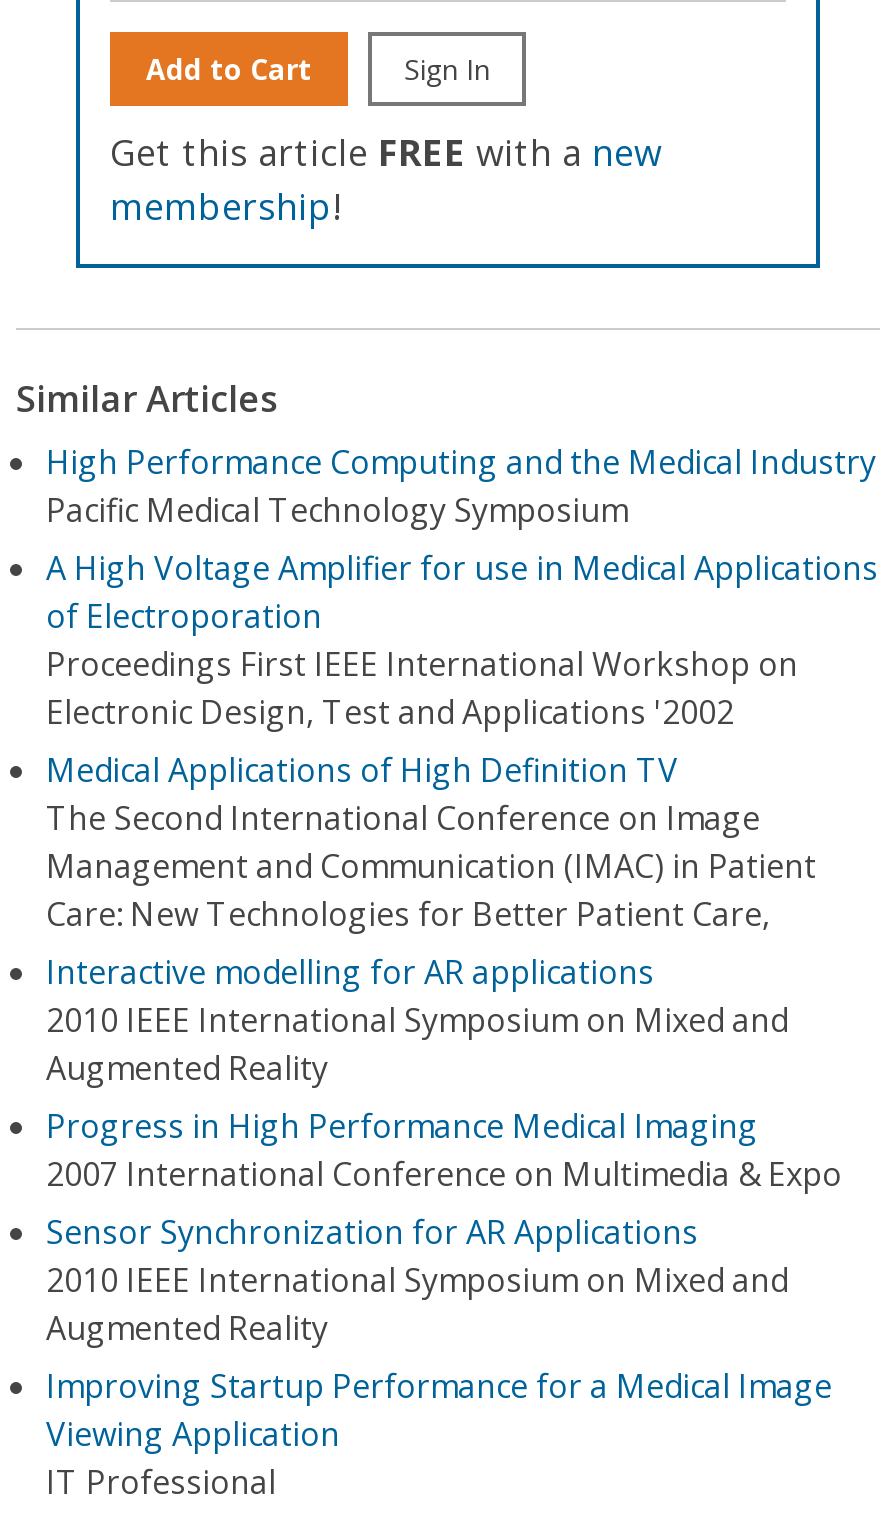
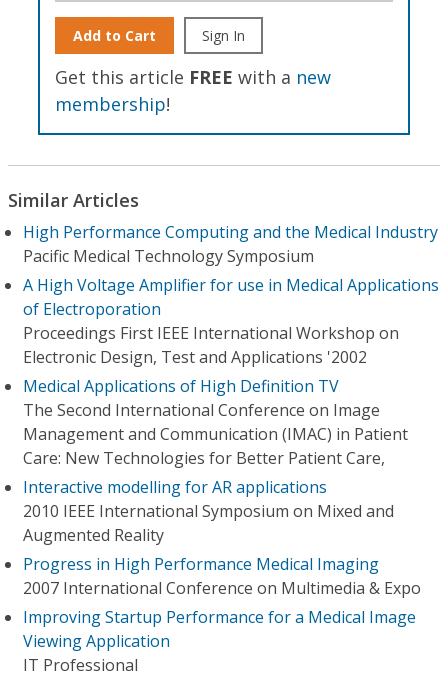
[46,1210,788,1350] Sensor Synchronization for AR Applications | 2010 IEEE International Symposium on Mixed and | Augmented Reality -> none

